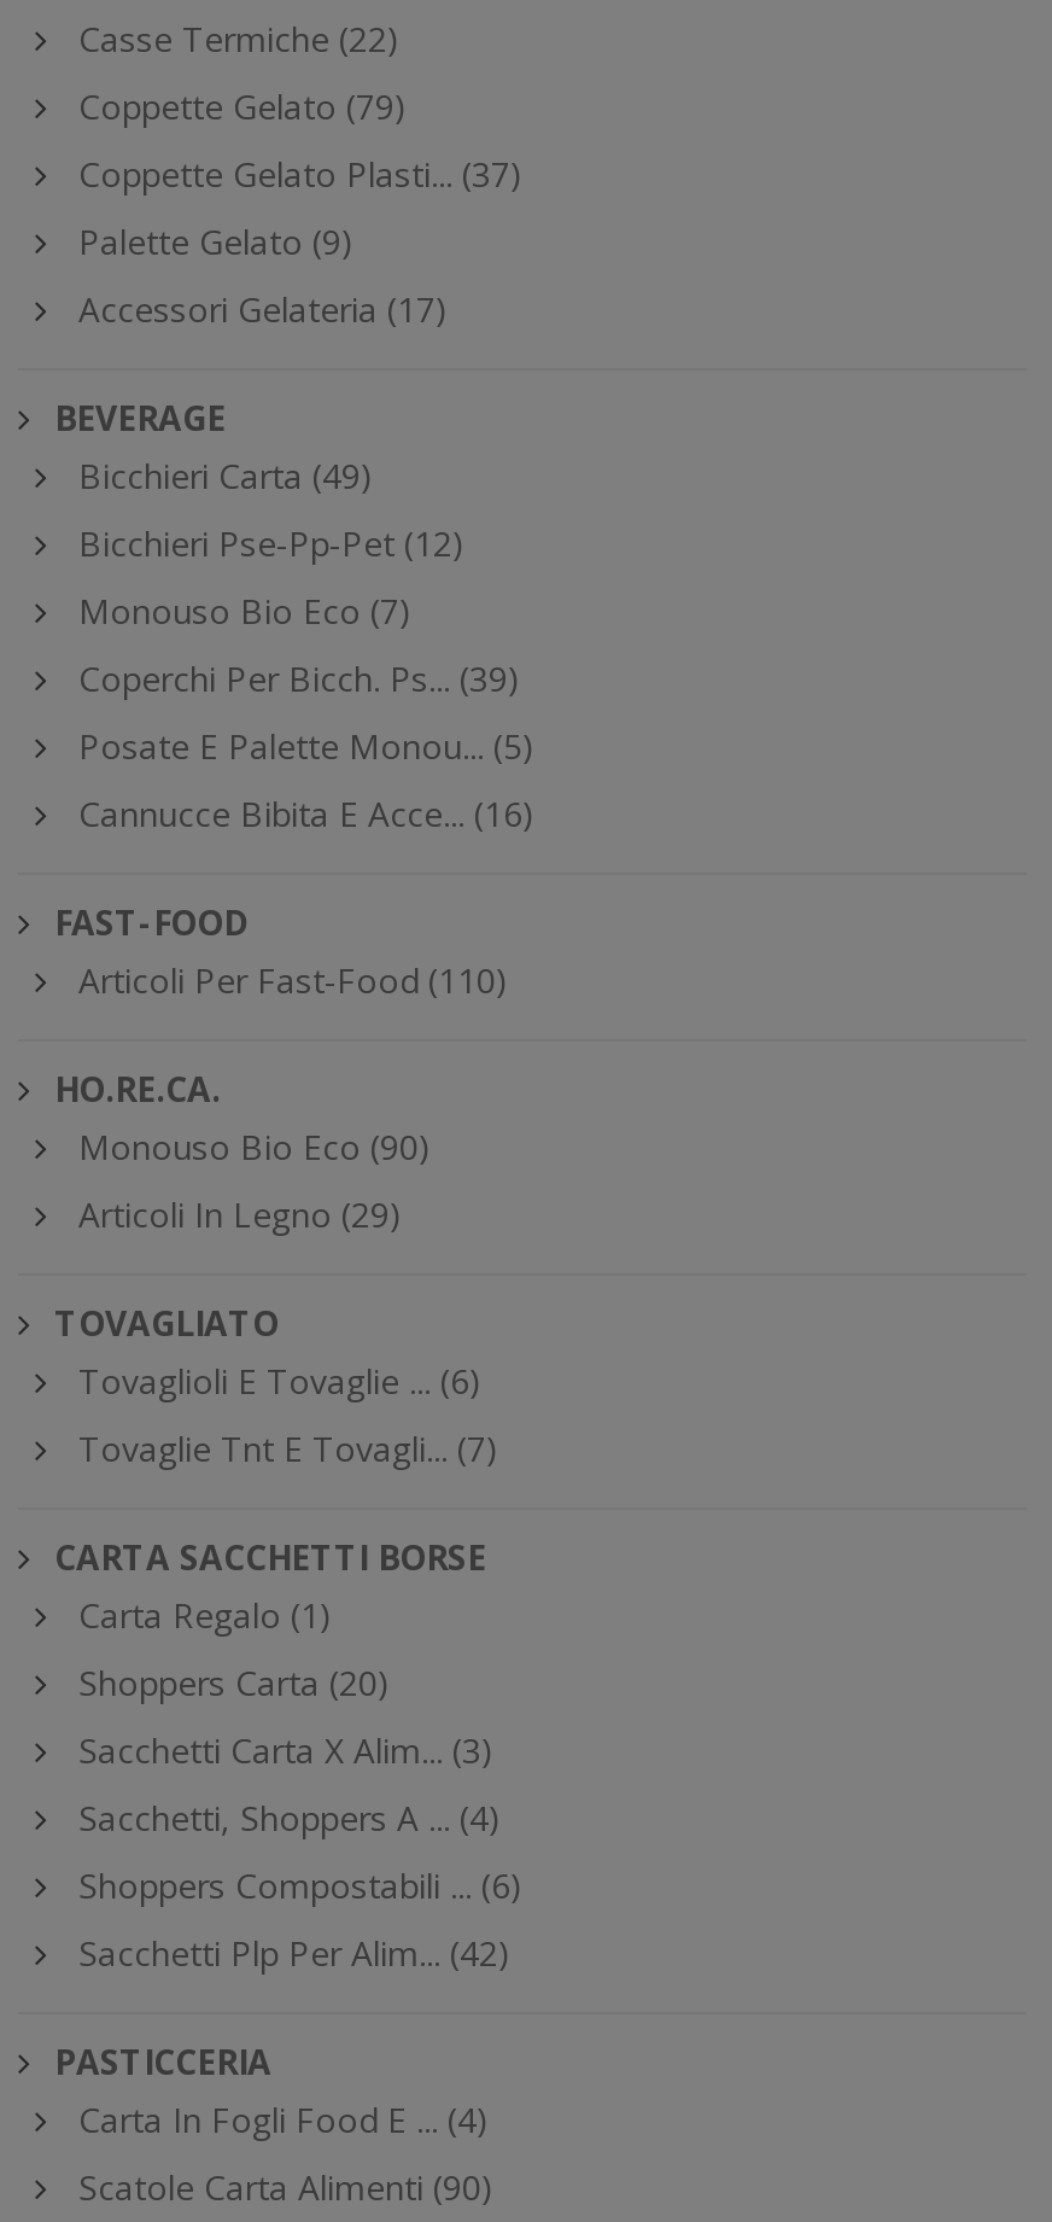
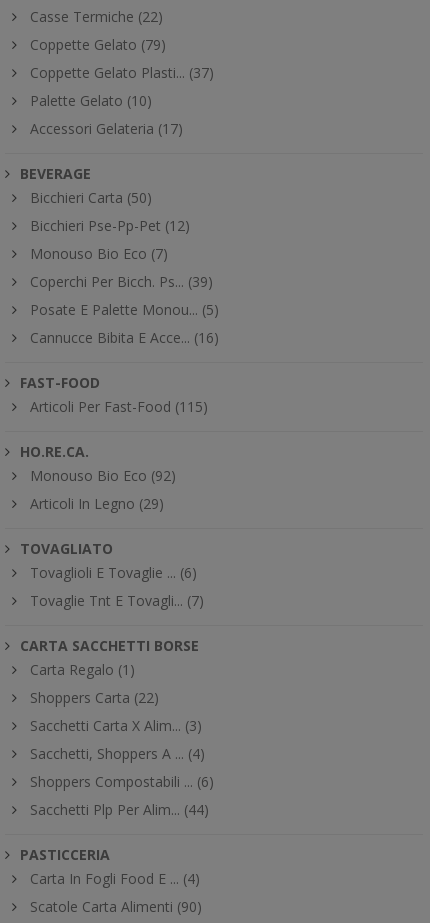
[78,218,353,264] Palette Gelato (9) -> [30,91,152,110] Palette Gelato (10)
[78,453,373,498] Bicchieri Carta (49) -> [30,188,152,207] Bicchieri Carta (50)
[78,957,508,1003] Articoli Per Fast-Food (110) -> [30,397,208,416] Articoli Per Fast-Food (115)
[78,1124,431,1170] Monouso Bio Eco (90) -> [30,466,176,485] Monouso Bio Eco (92)
[78,1660,390,1705] Shoppers Carta (20) -> [30,688,159,707] Shoppers Carta (22)
[78,1930,510,1976] Sacchetti Plp Per Alim... (42) -> [30,800,209,819] Sacchetti Plp Per Alim... (44)

